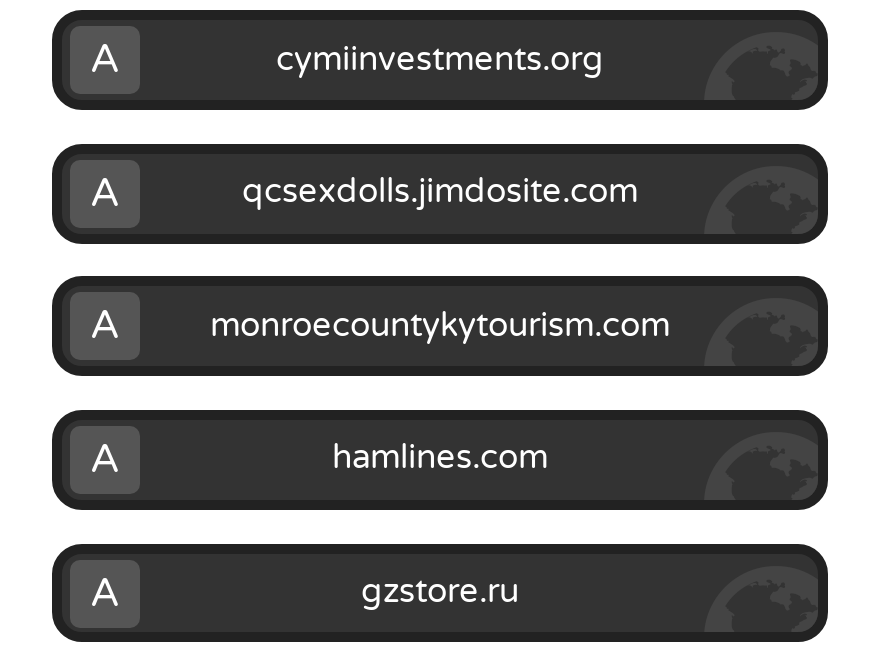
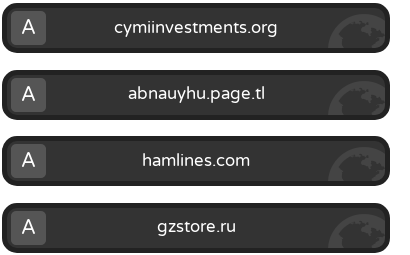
[90,172,670,351] qcsexdolls.jimdosite.com | A | monroecountykytourism.com -> [127,84,264,104] abnauyhu.page.tl

